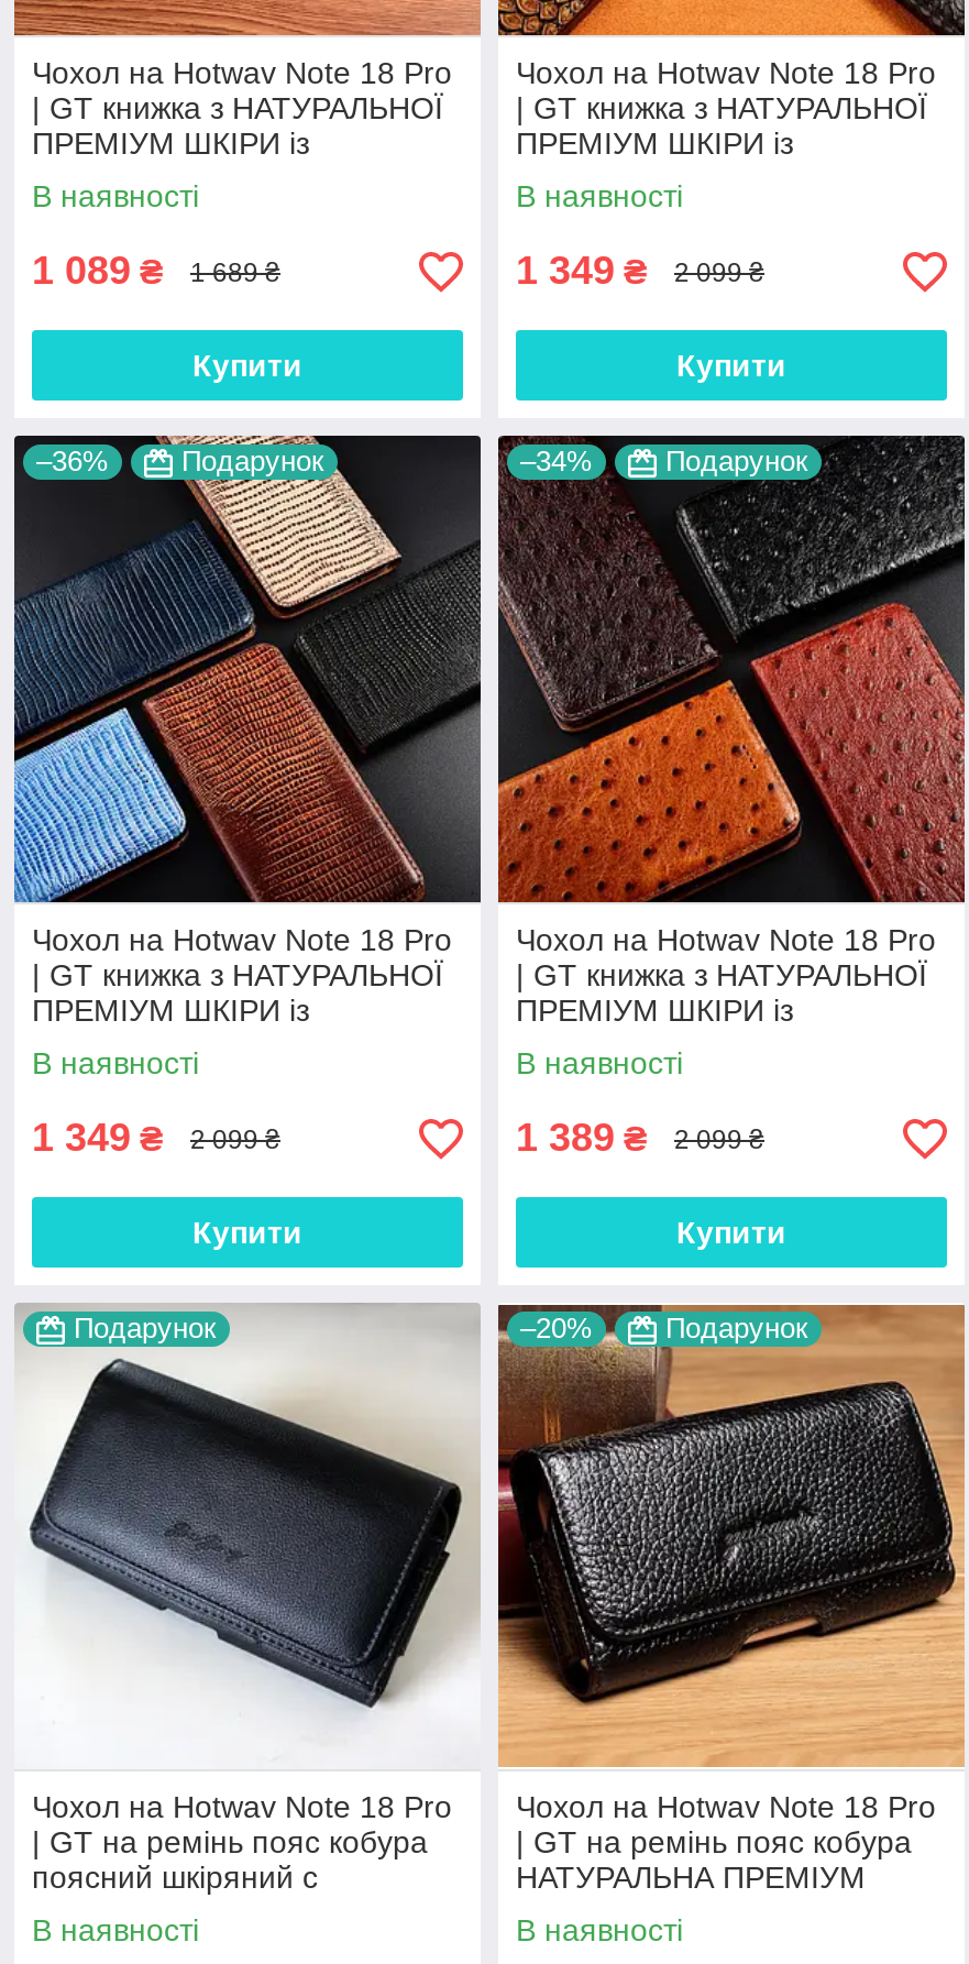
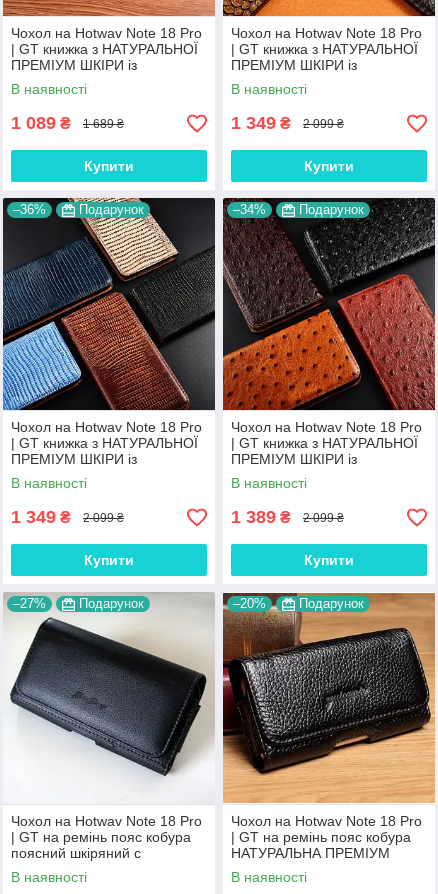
none -> [13,596,46,611] –27%

